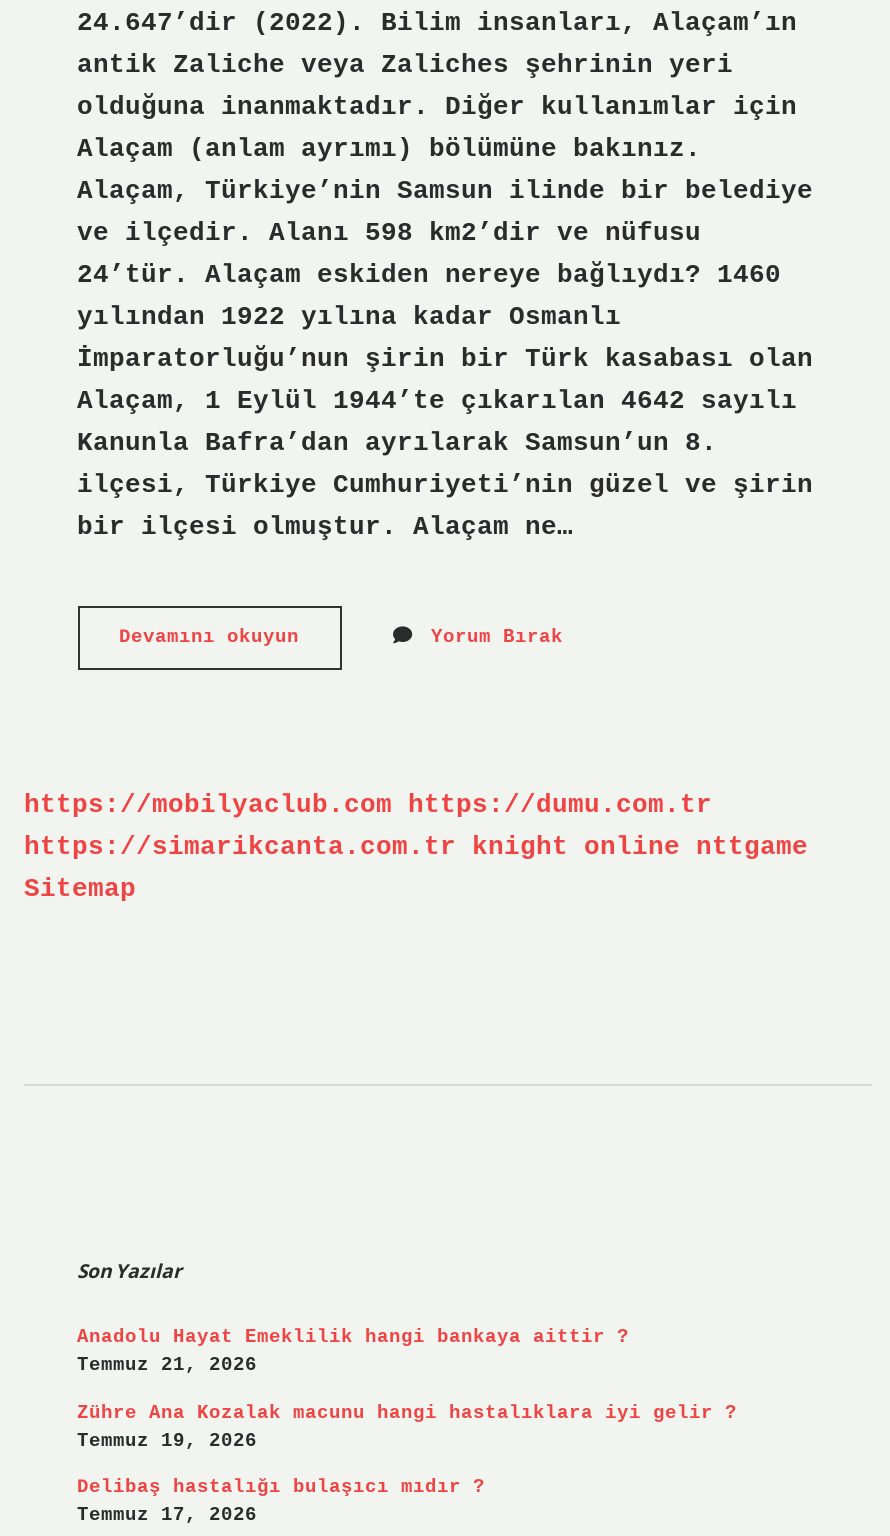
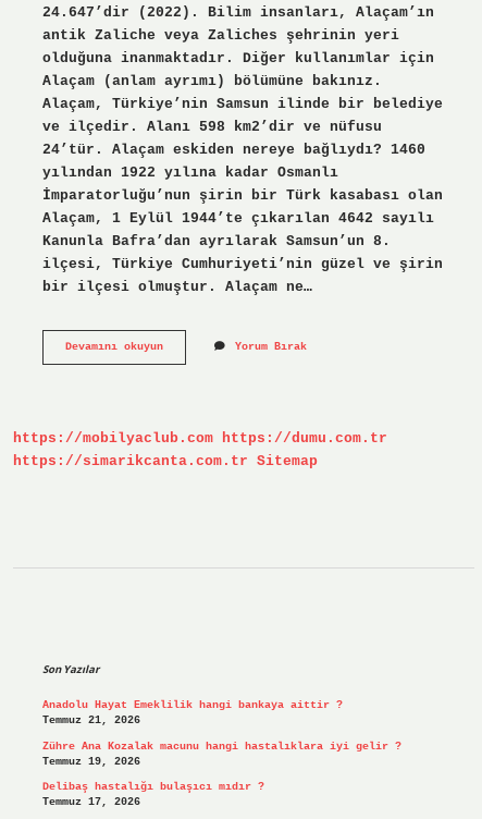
[24,833,808,905] https://simarikcanta.com.tr knight online nttgame | Sitemap -> [13,453,318,470] https://simarikcanta.com.tr Sitemap

